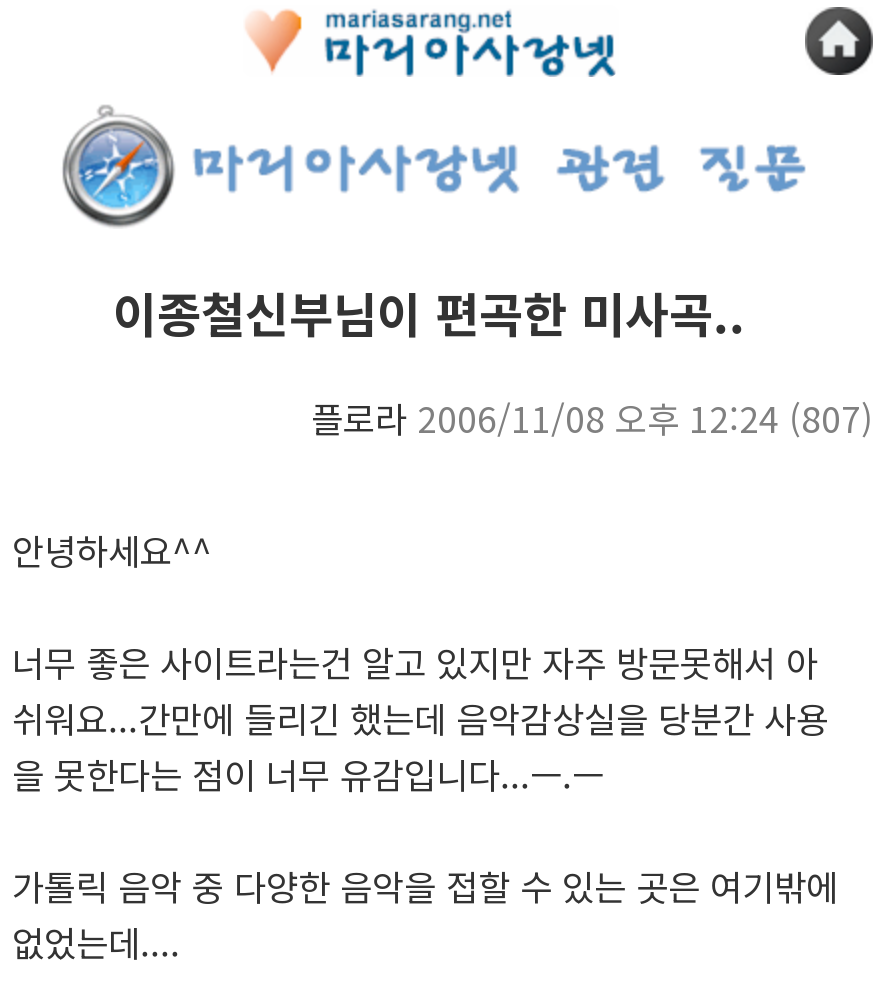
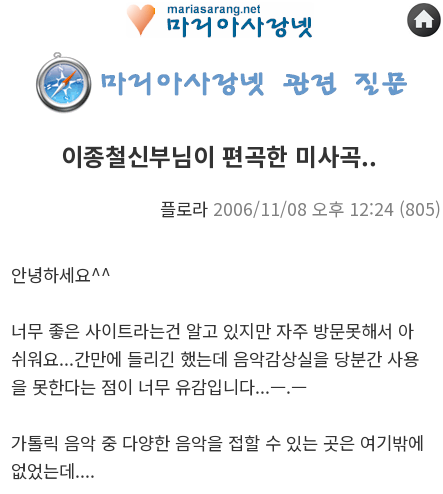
[311,393,873,443] 플로라 2006/11/08 오후 12:24 (807) -> [160,196,441,221] 플로라 2006/11/08 오후 12:24 (805)

